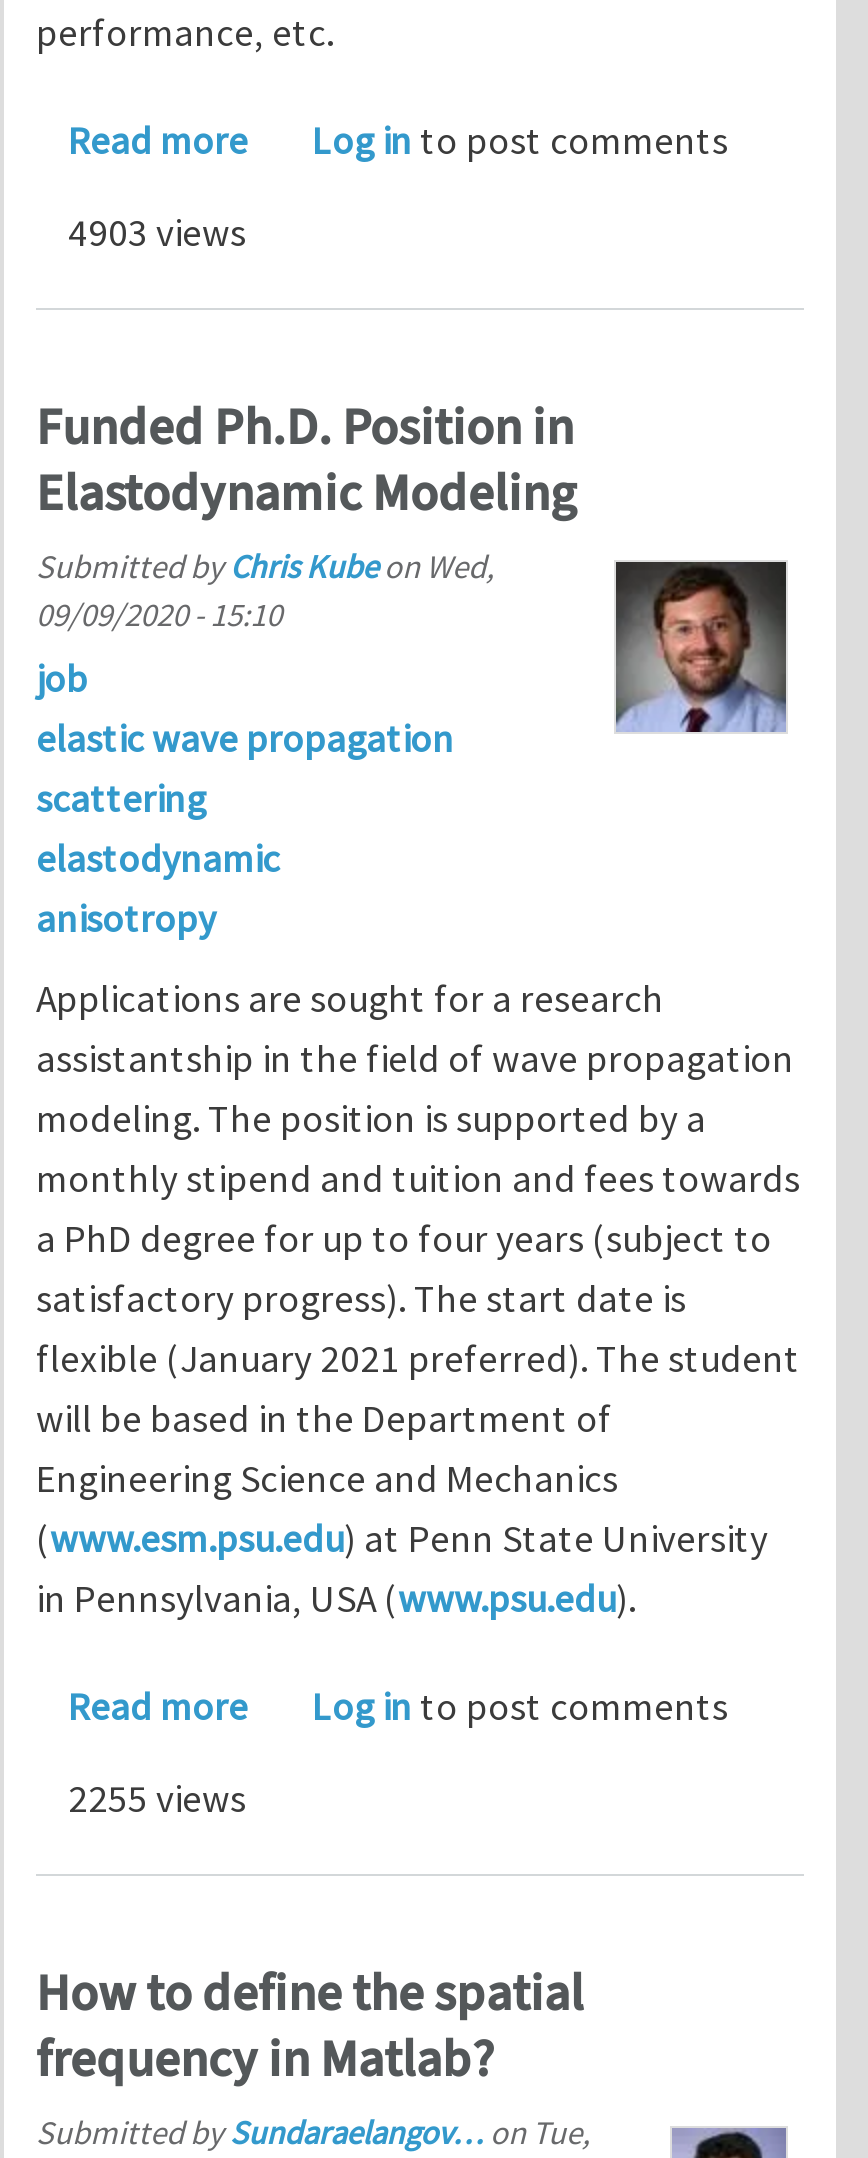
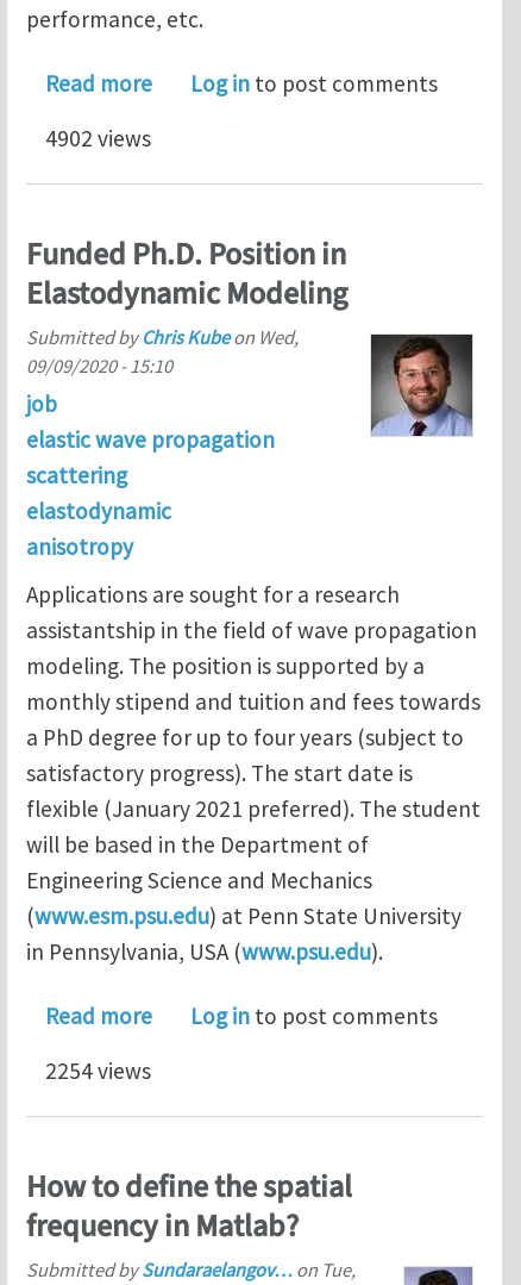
[68,208,246,256] 4903 views -> [45,124,151,152] 4902 views
[68,1774,246,1822] 2255 views -> [45,1056,151,1085] 2254 views

